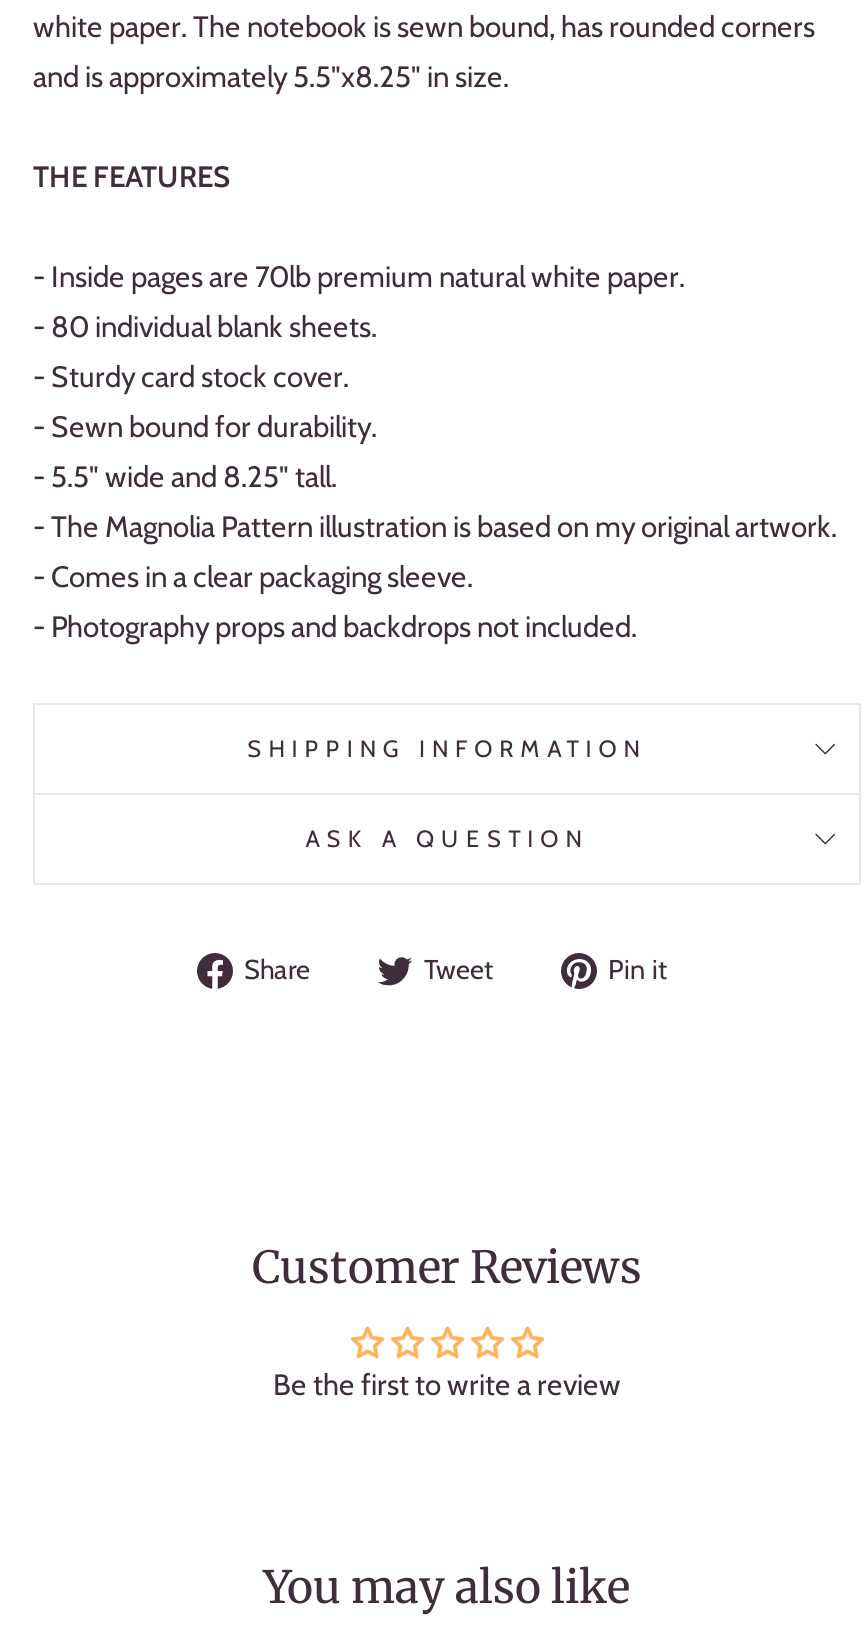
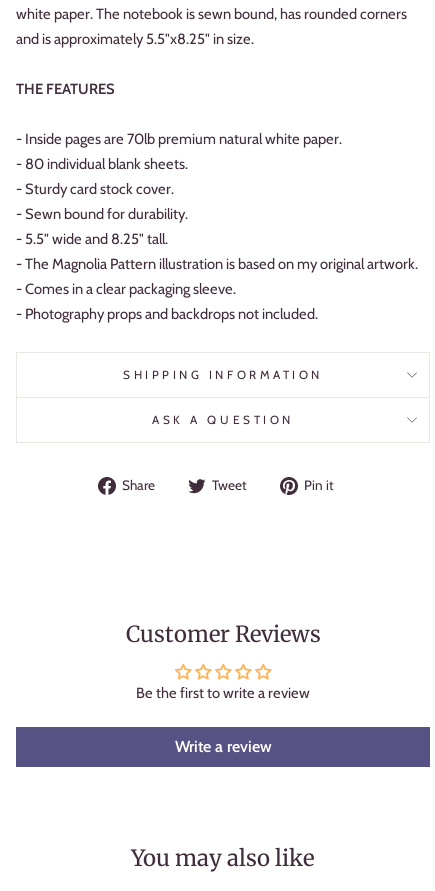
none -> [174,736,271,755] Write a review

